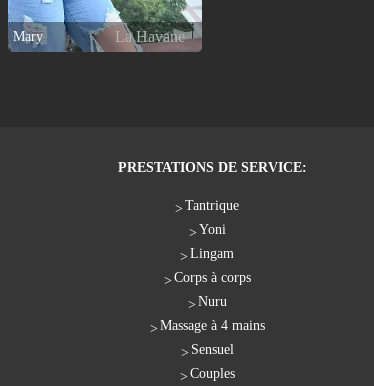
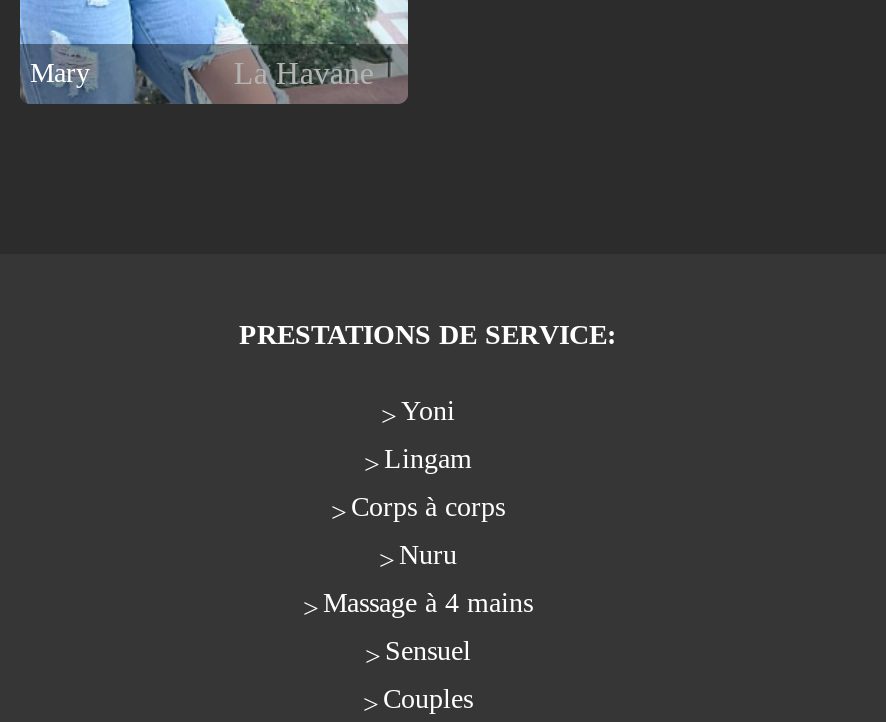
[185,198,239,213] Tantrique -> none

